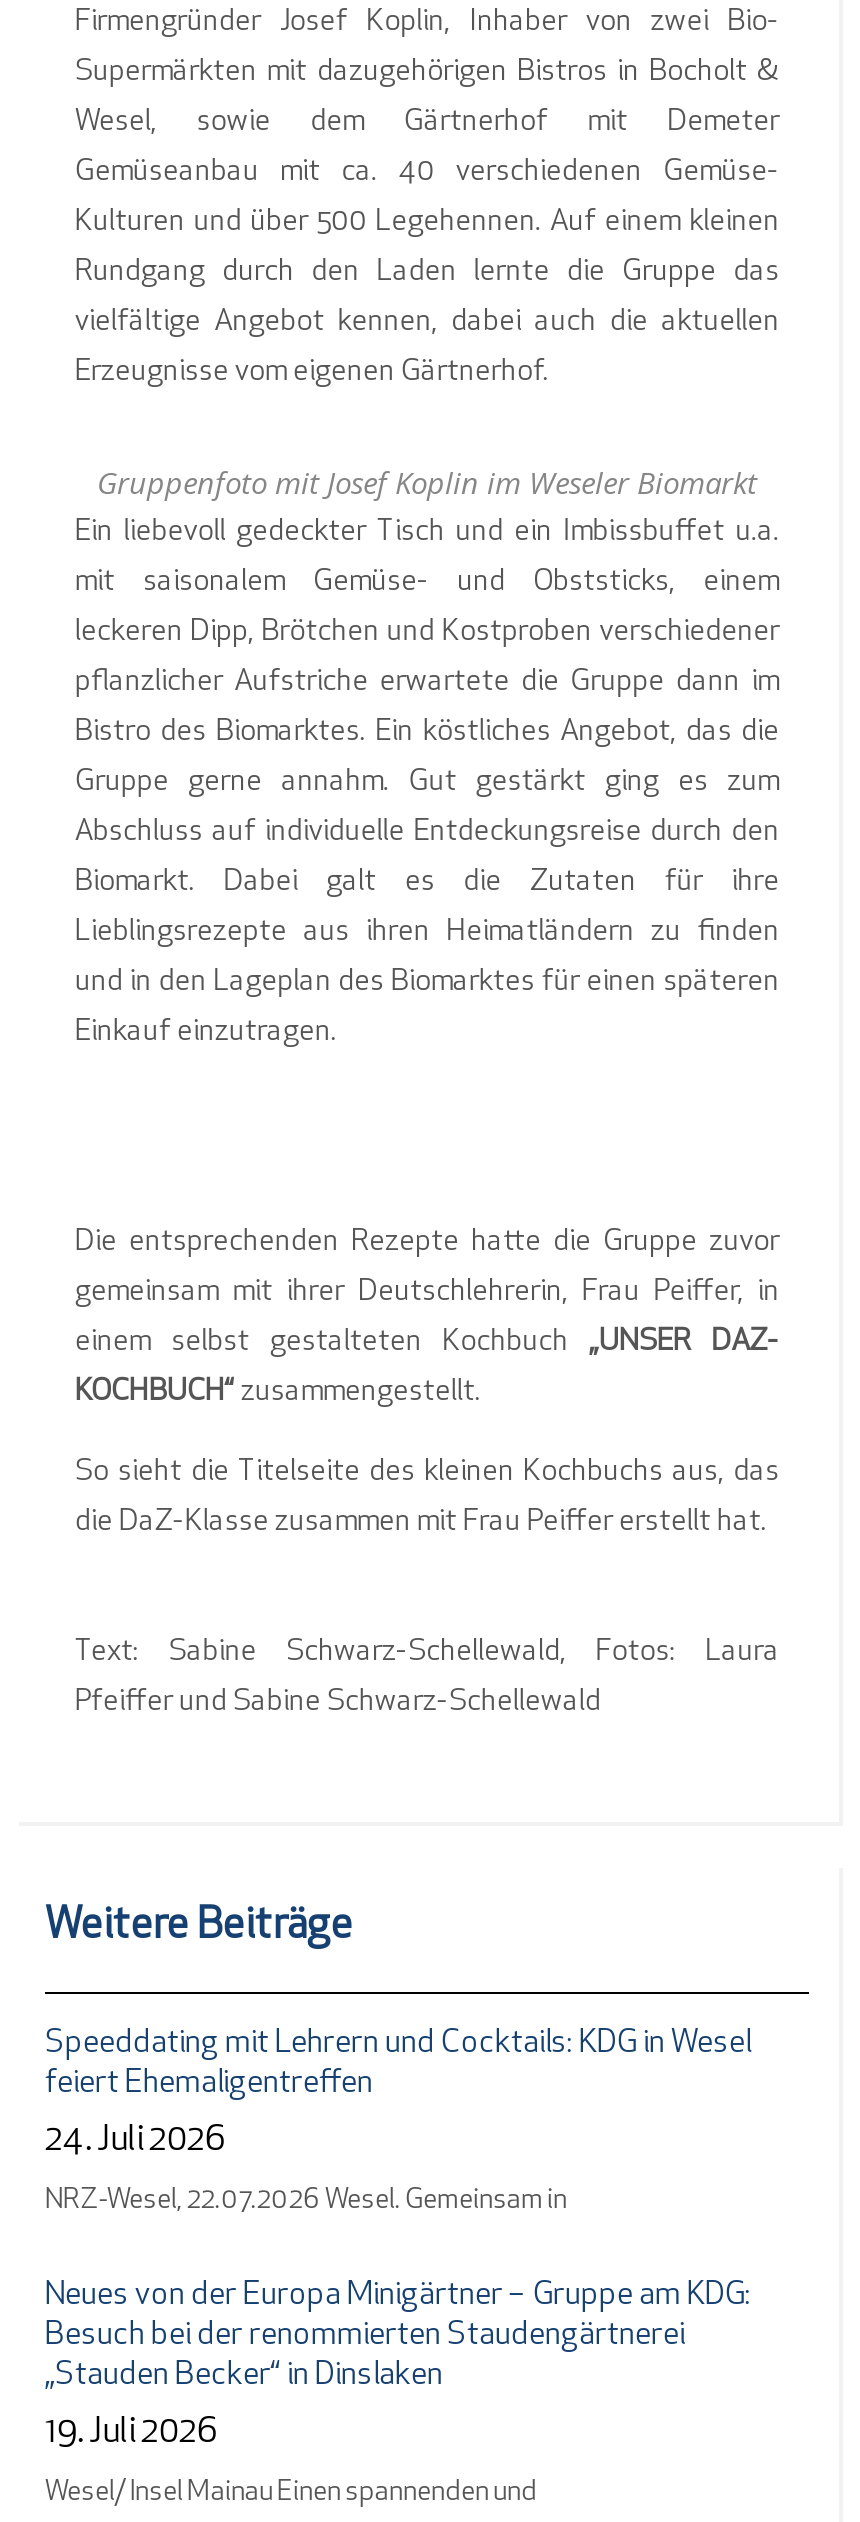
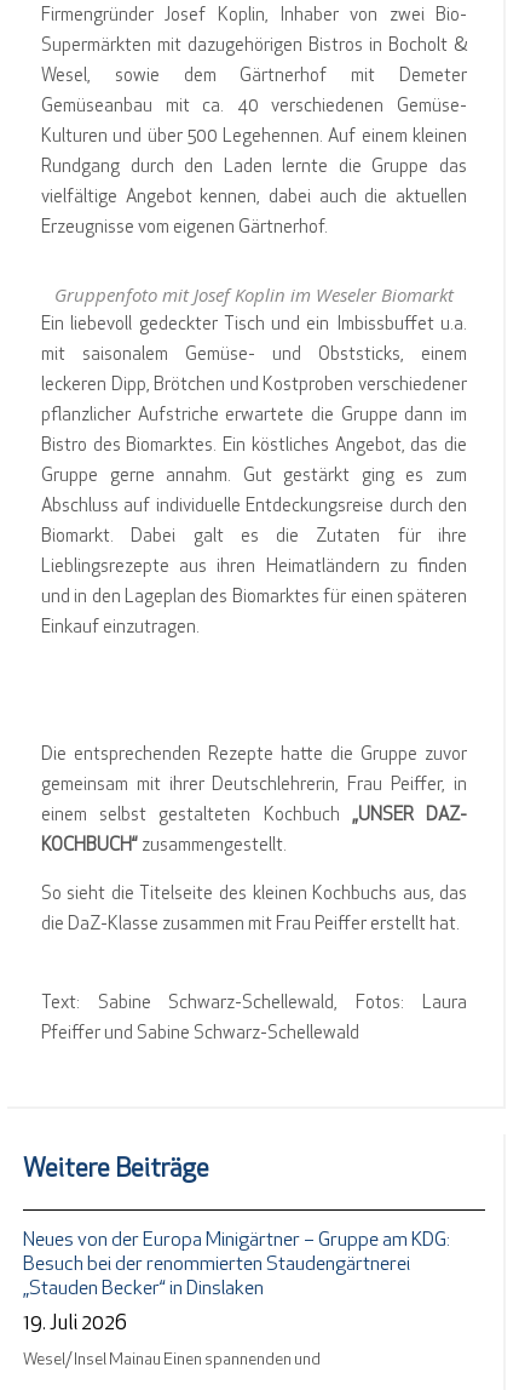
[45,2029,751,2217] Speeddating mit Lehrern und Cocktails: KDG in Wesel | feiert Ehemaligentreffen | 24. Juli 2026 | NRZ-Wesel, 22.07.2026 Wesel. Gemeinsam in -> none

